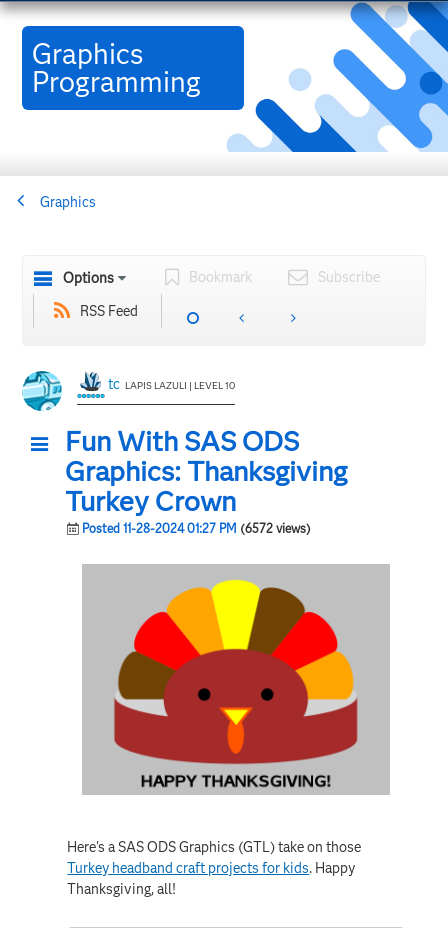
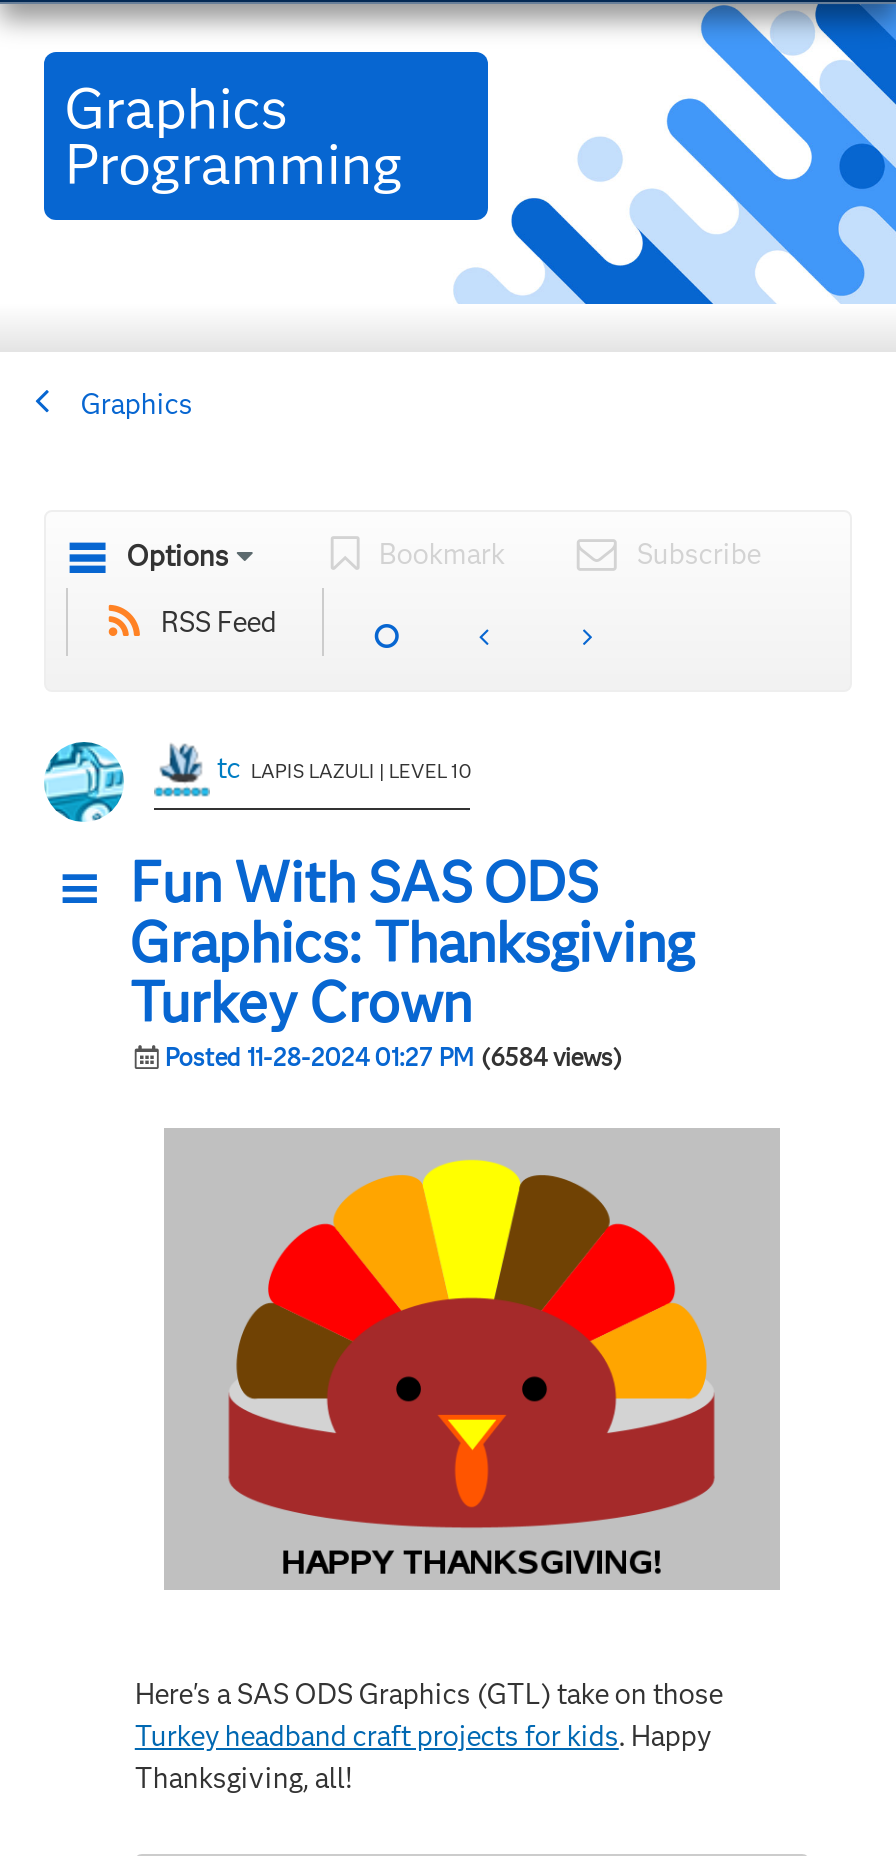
[82,520,311,535] Posted 11-28-2024 01:27 PM (6572 views) -> [165,1041,623,1071] Posted 11-28-2024 01:27 PM (6584 views)

